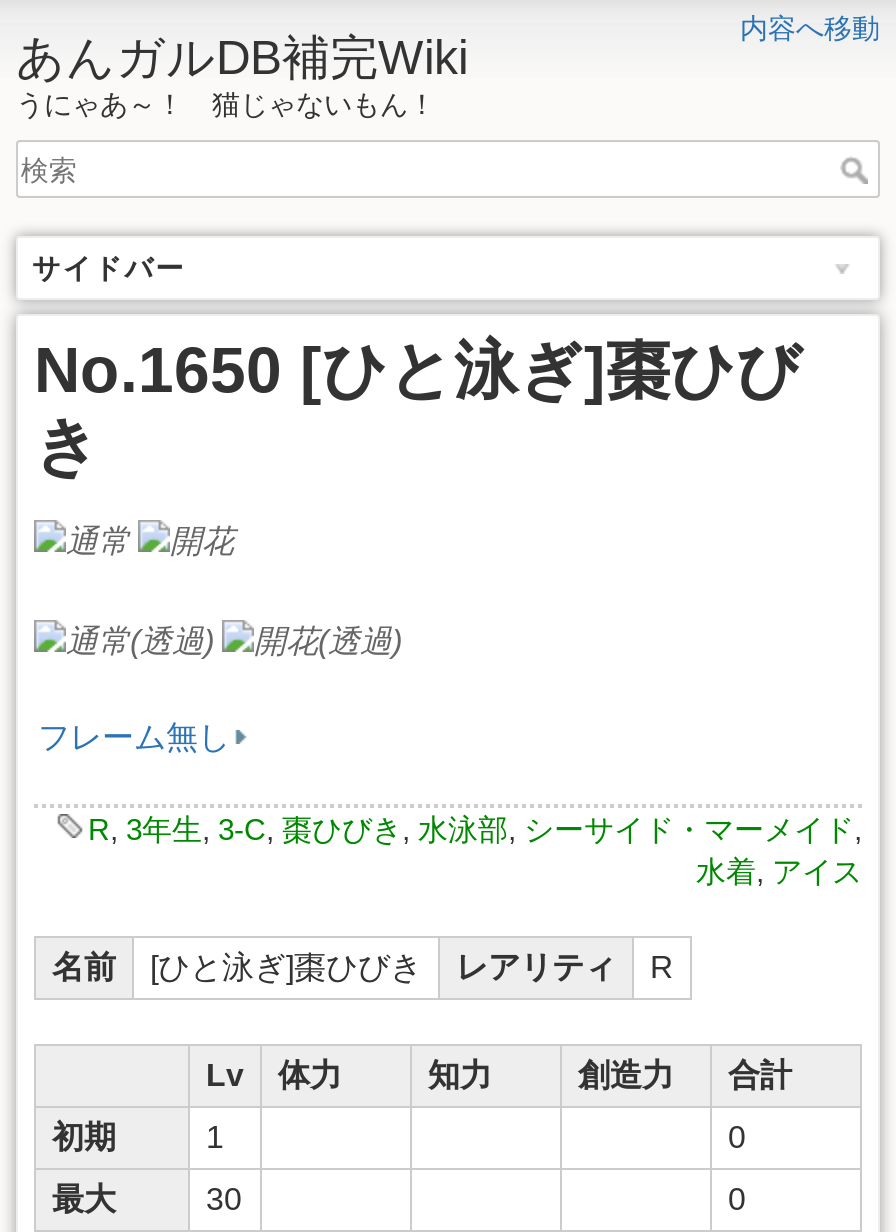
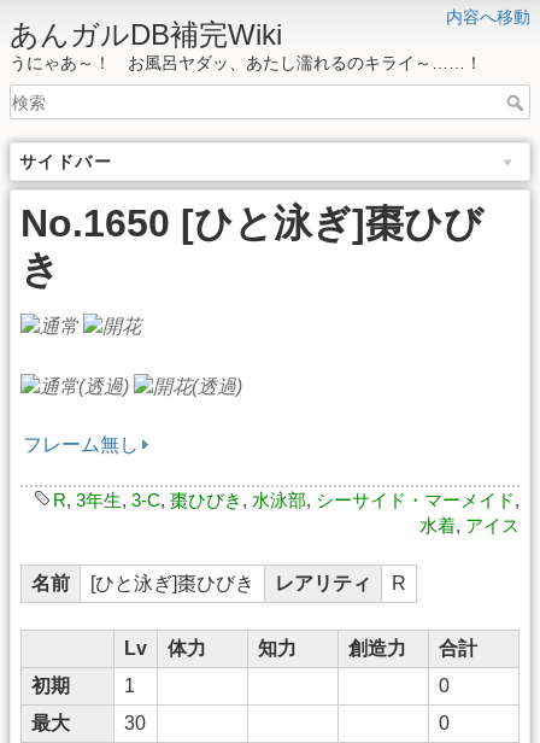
[16,88,436,120] うにゃあ～！ 猫じゃないもん！ -> [10,53,482,72] うにゃあ～！ お風呂ヤダッ、あたし濡れるのキライ～……！

